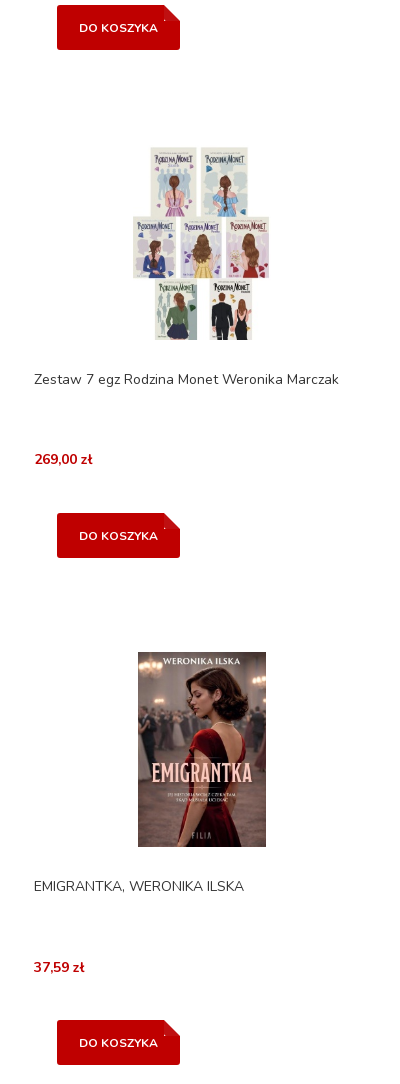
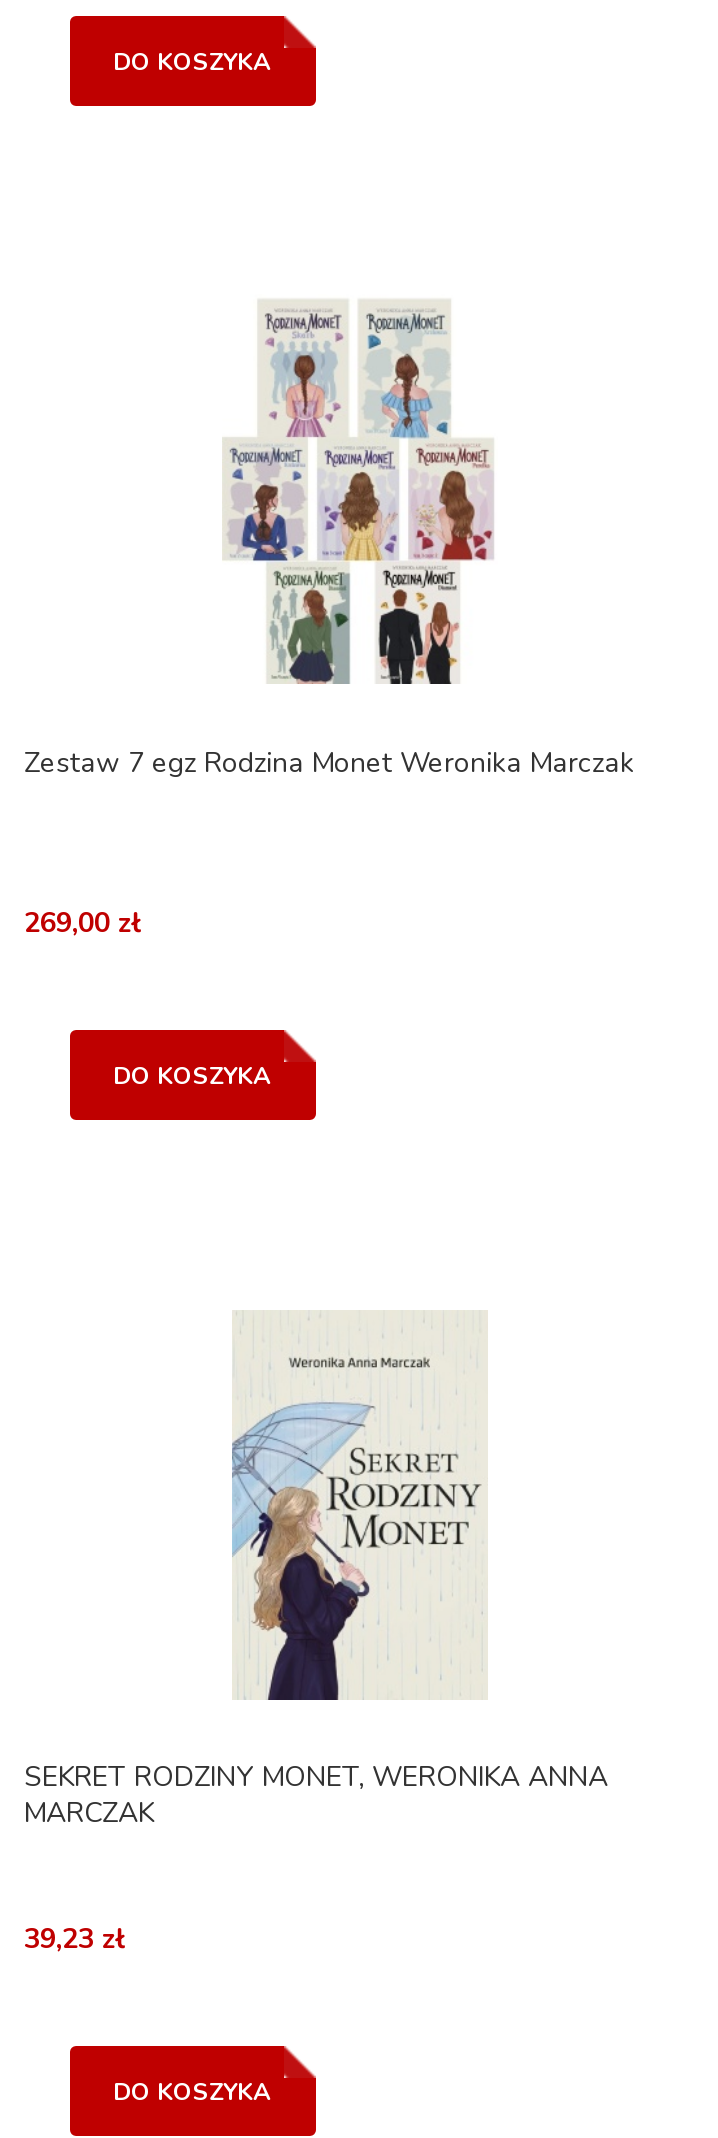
[34,651,267,896] [image] | EMIGRANTKA, WERONIKA ILSKA -> [24,1309,608,1833] [image] | SEKRET RODZINY MONET, WERONIKA ANNA | MARCZAK
[34,958,84,977] 37,59 zł -> [24,1920,124,1958] 39,23 zł

